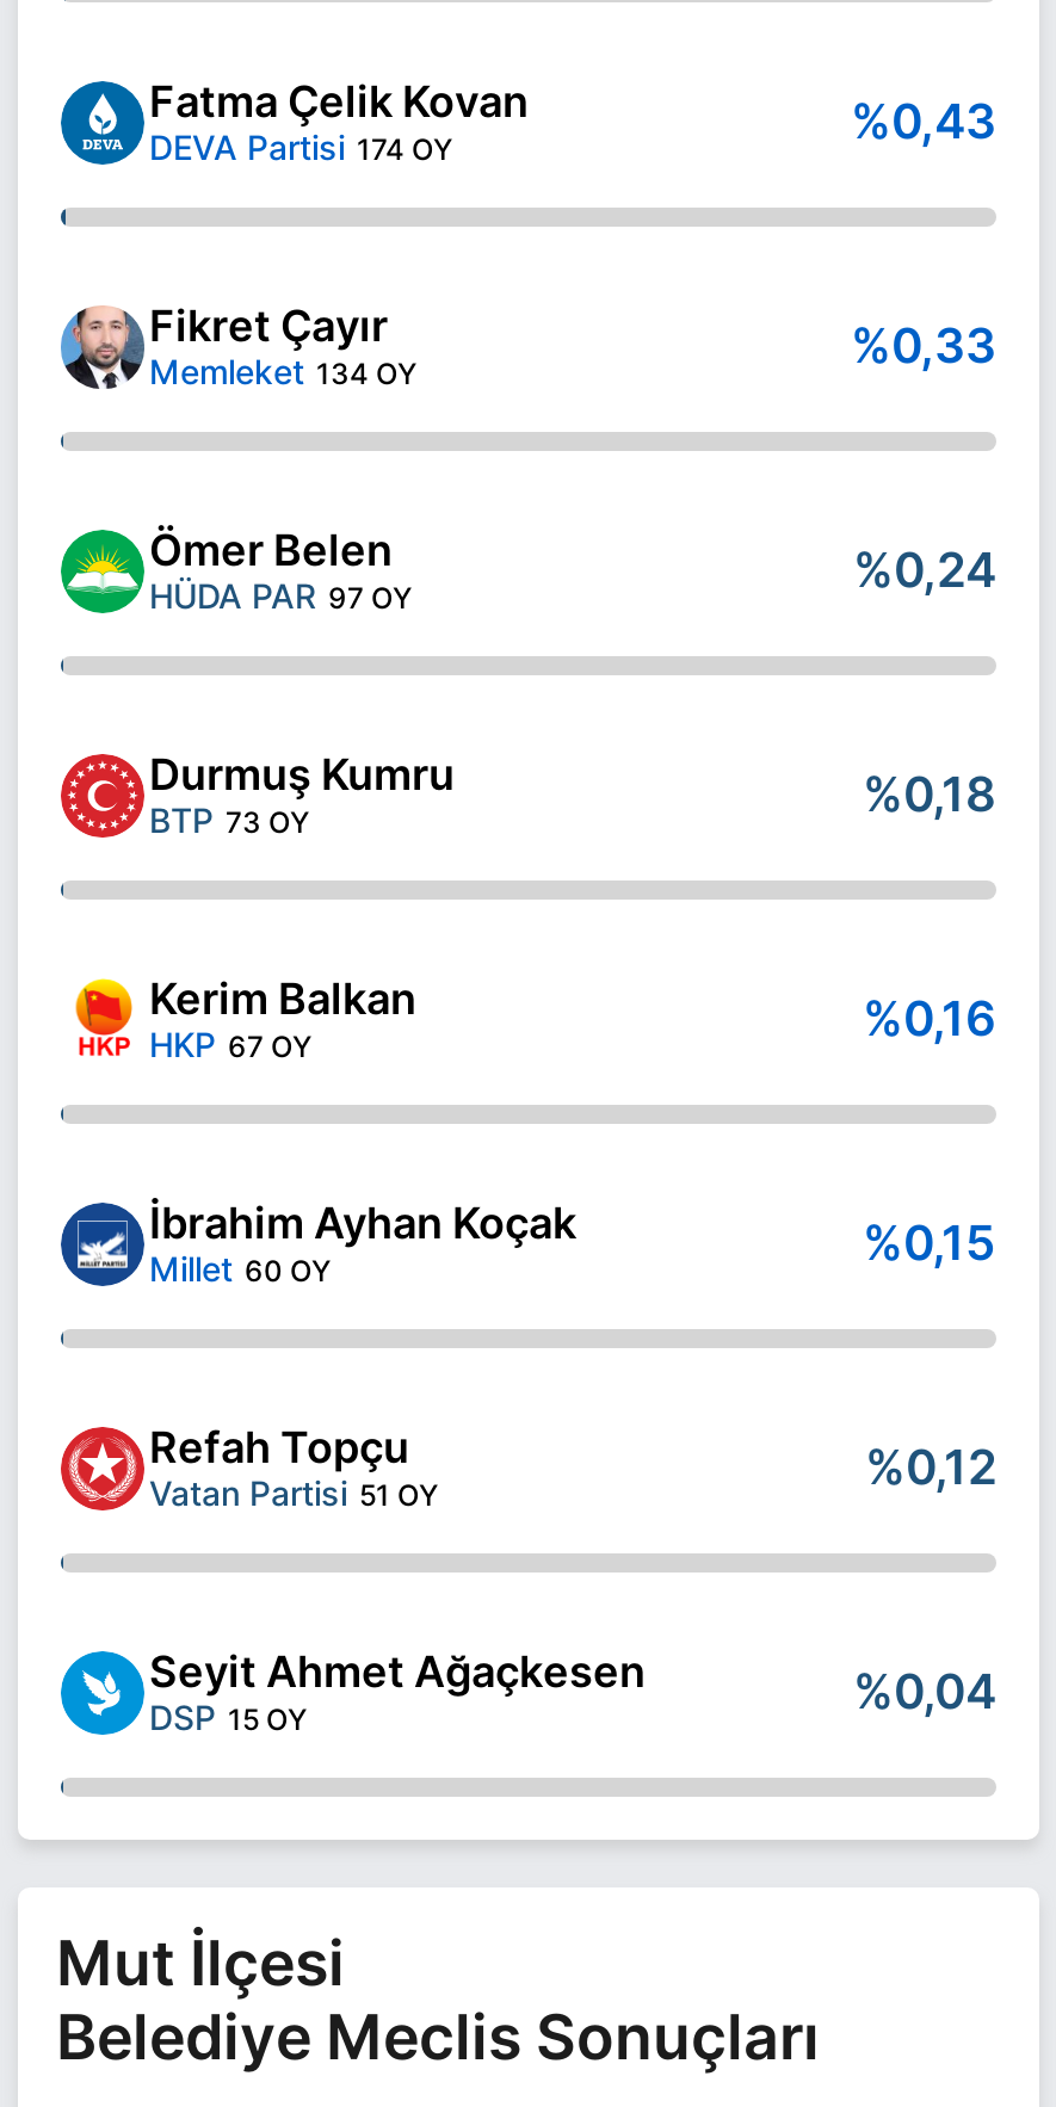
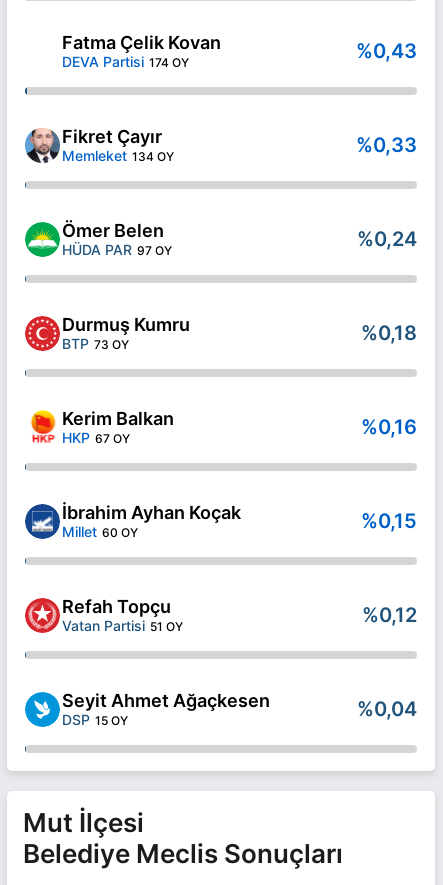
[58,79,142,167] [image] -> none

